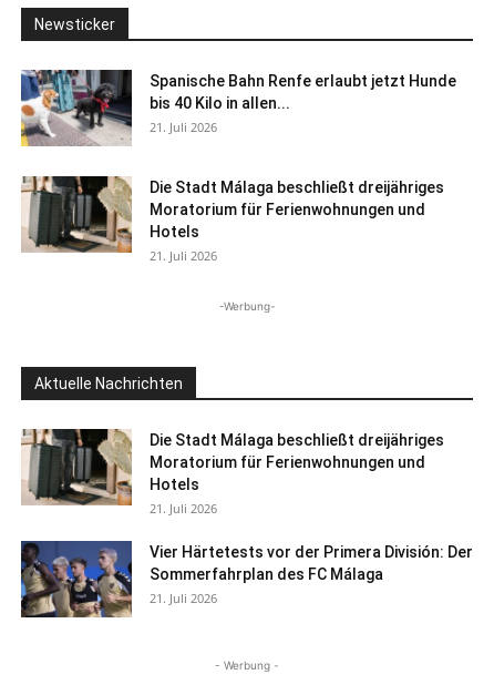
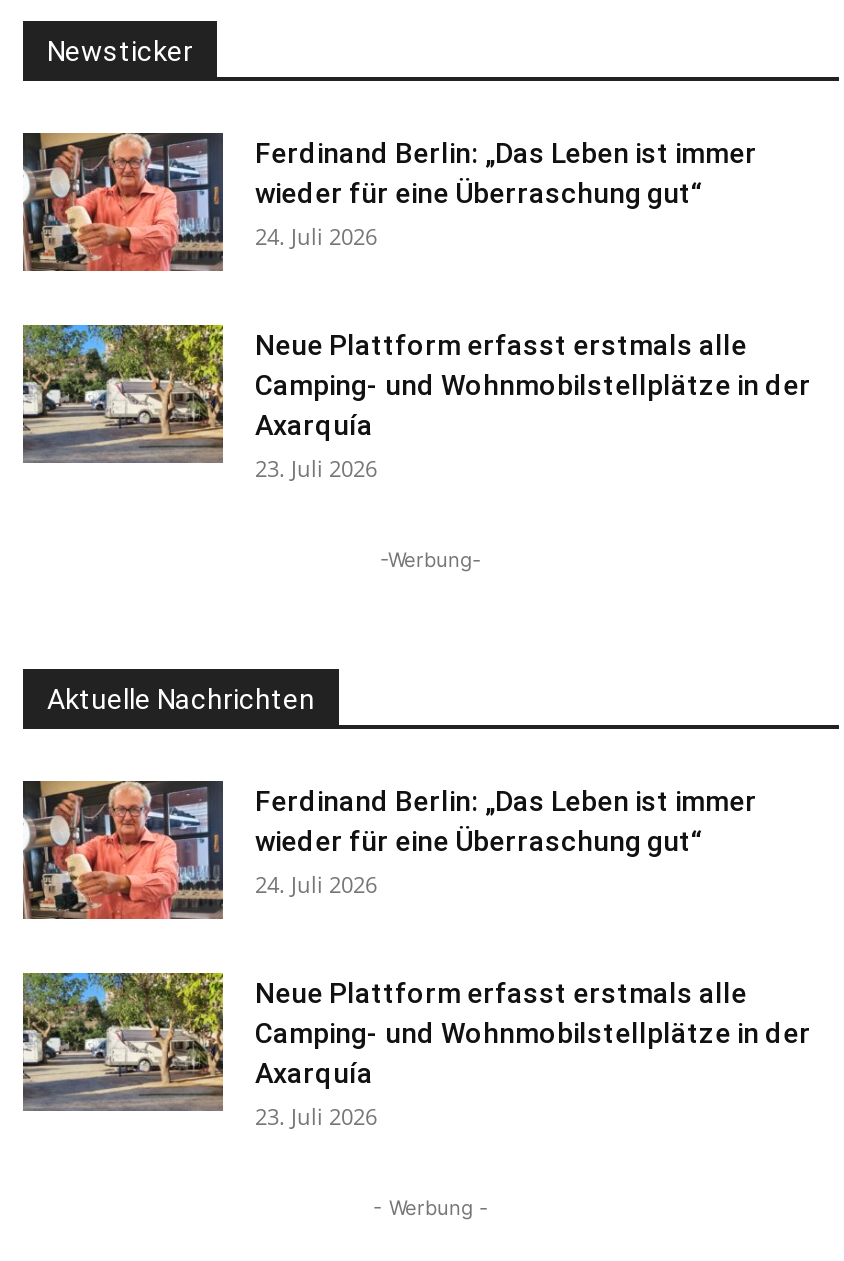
[20,69,456,147] [image] | Spanische Bahn Renfe erlaubt jetzt Hunde | bis 40 Kilo in allen... | 21. Juli 2026 -> [21,131,757,273] [image] | Ferdinand Berlin: „Das Leben ist immer | wieder für eine Überraschung gut“ | 24. Juli 2026
[21,175,444,264] [image] | Die Stadt Málaga beschließt dreijähriges | Moratorium für Ferienwohnungen und | Hotels | 21. Juli 2026 -> [21,323,811,483] [image] | Neue Plattform erfasst erstmals alle | Camping- und Wohnmobilstellplätze in der | Axarquía | 23. Juli 2026
[21,428,444,517] [image] | Die Stadt Málaga beschließt dreijähriges | Moratorium für Ferienwohnungen und | Hotels | 21. Juli 2026 -> [21,779,757,921] [image] | Ferdinand Berlin: „Das Leben ist immer | wieder für eine Überraschung gut“ | 24. Juli 2026
[20,535,473,619] [image] | Vier Härtetests vor der Primera División: Der | Sommerfahrplan des FC Málaga | 21. Juli 2026 -> [21,971,811,1131] [image] | Neue Plattform erfasst erstmals alle | Camping- und Wohnmobilstellplätze in der | Axarquía | 23. Juli 2026

